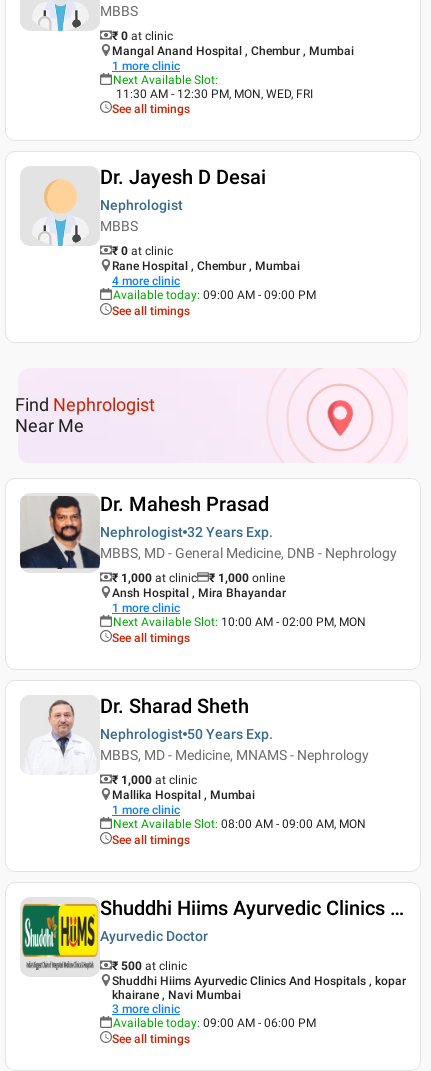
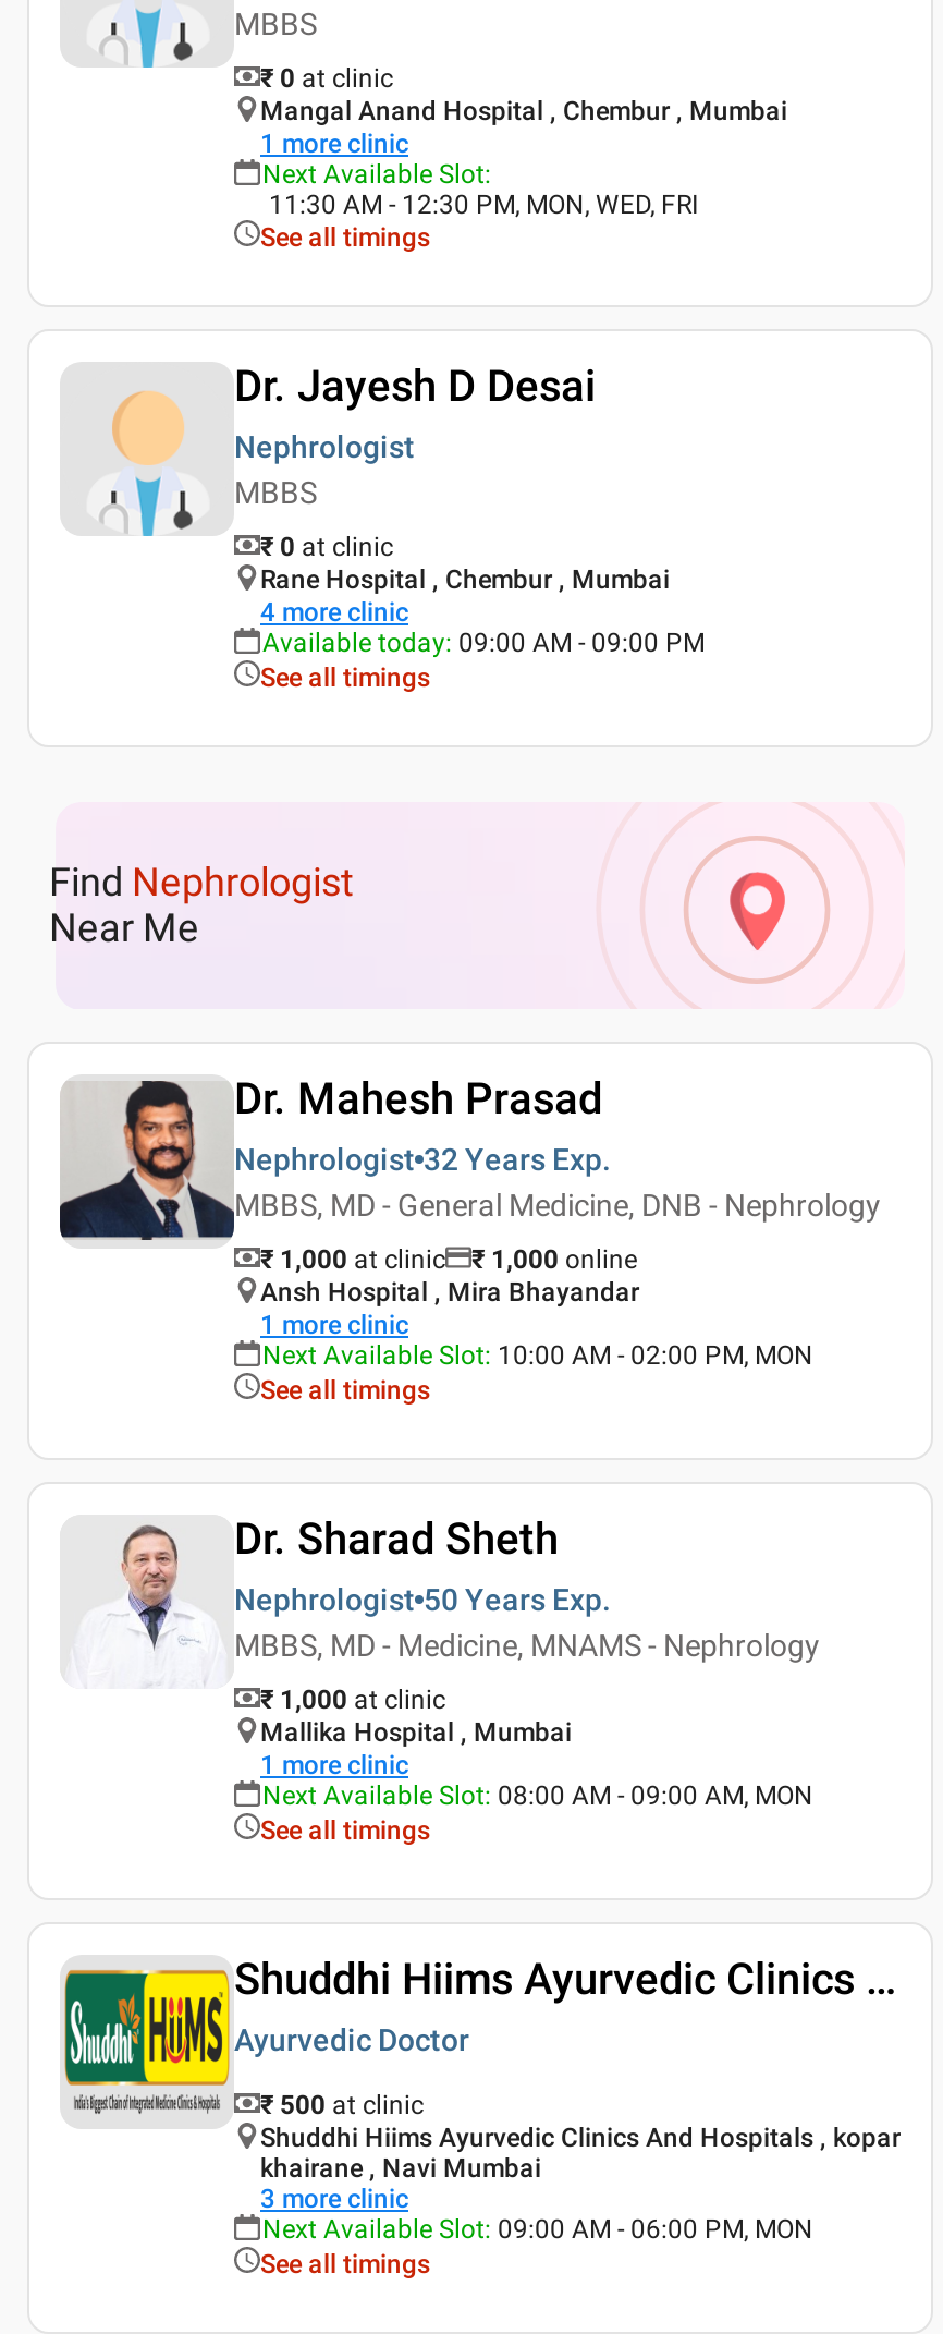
[113,1015,316,1029] Available today: 09:00 AM - 06:00 PM -> [262,2213,813,2244] Next Available Slot: 09:00 AM - 06:00 PM, MON

